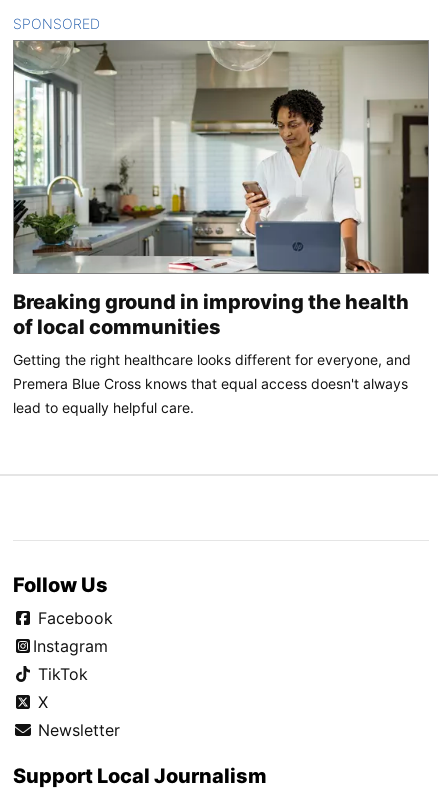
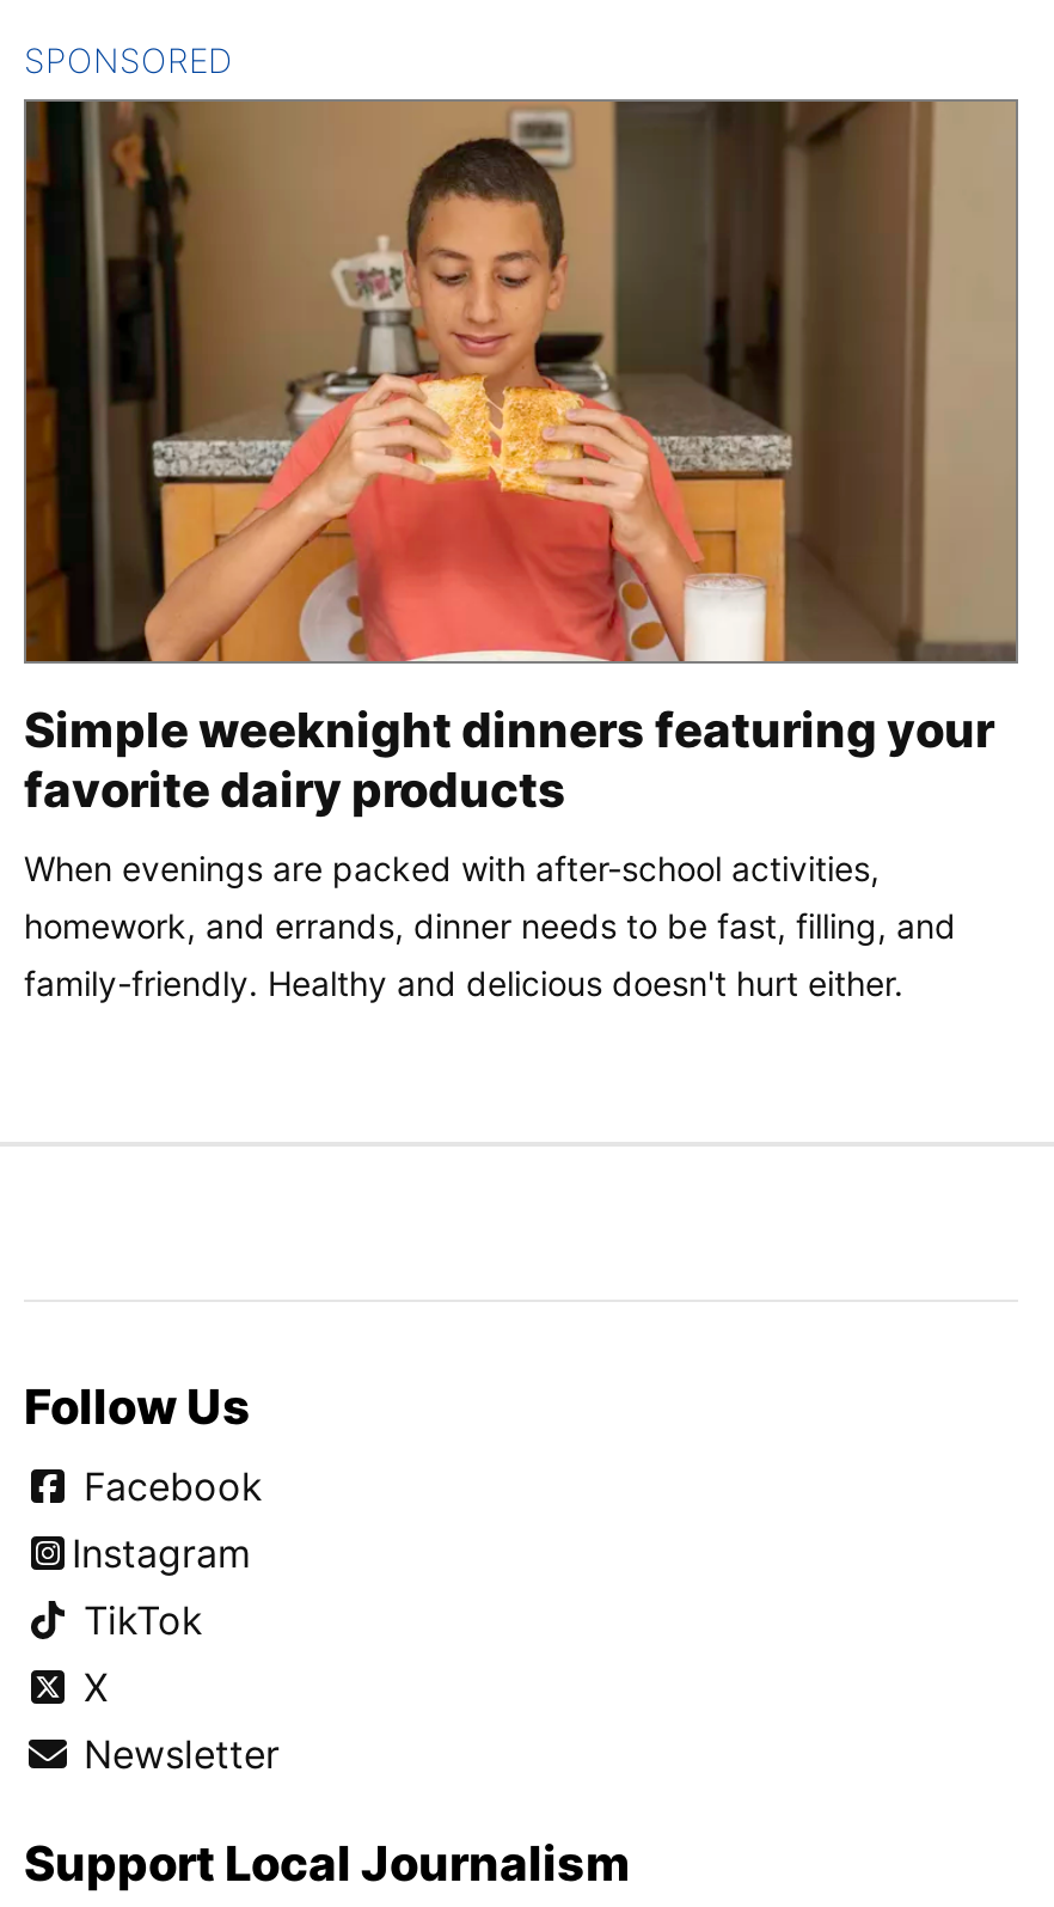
[13,40,429,339] [image] | Breaking ground in improving the health | of local communities -> [24,102,1018,819] [image] | Simple weeknight dinners featuring your | favorite dairy products
[13,351,411,416] Getting the right healthcare looks different for everyone, and | Premera Blue Cross knows that equal access doesn't always | lead to equally helpful care. -> [24,848,956,1004] When evenings are packed with after-school activities, | homework, and errands, dinner needs to be fast, filling, and | family-friendly. Healthy and delicious doesn't hurt either.

